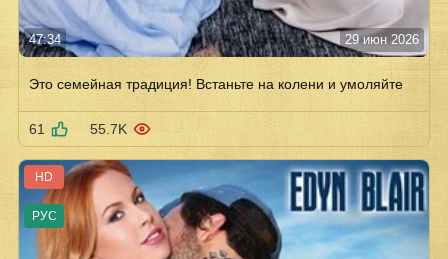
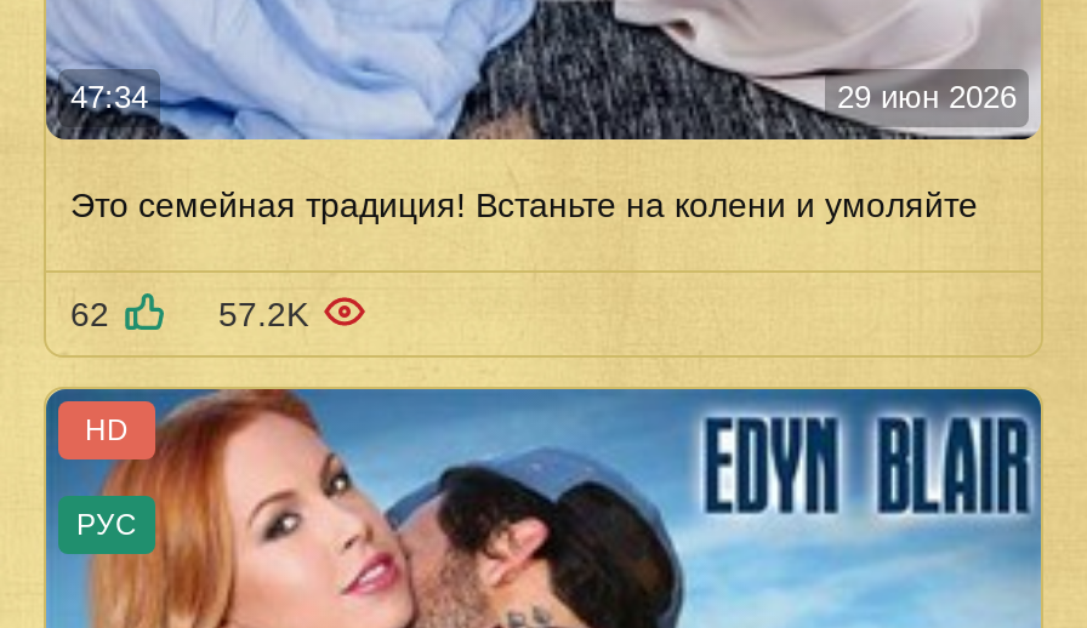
[29,121,127,137] 61 | 55.7K -> [70,294,308,333] 62 | 57.2K

